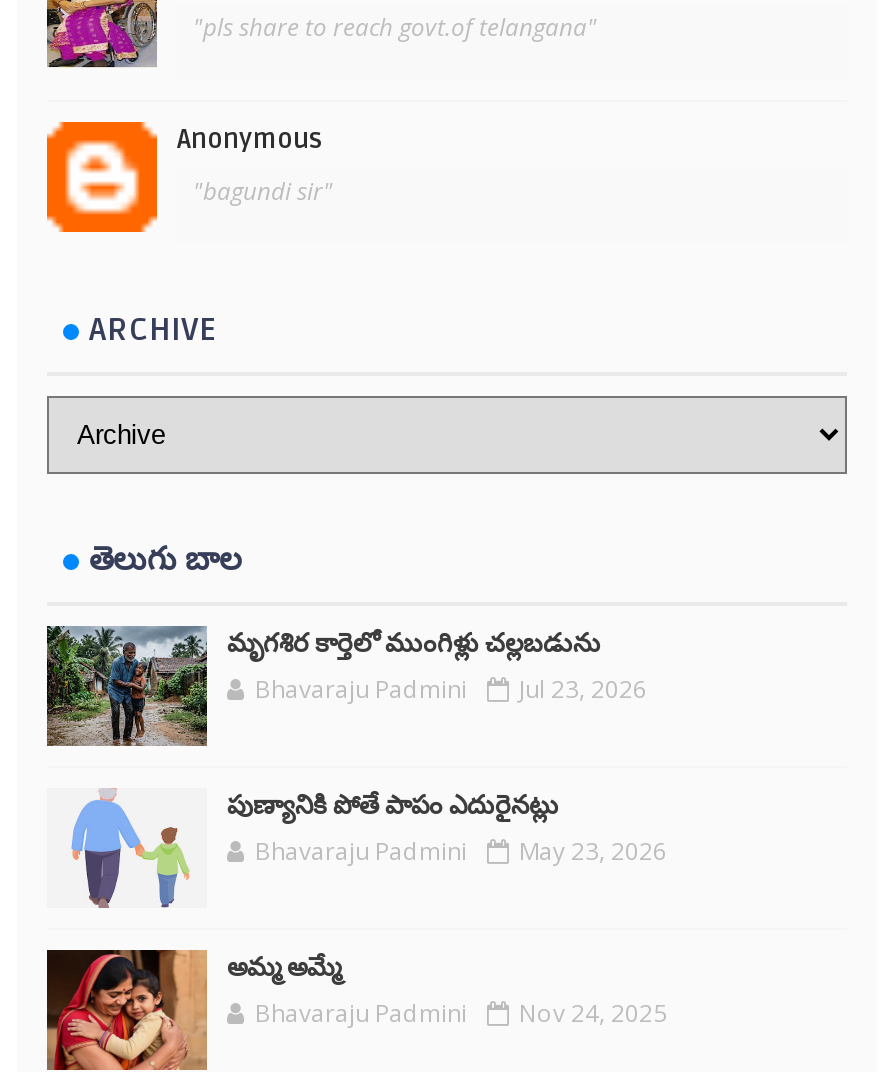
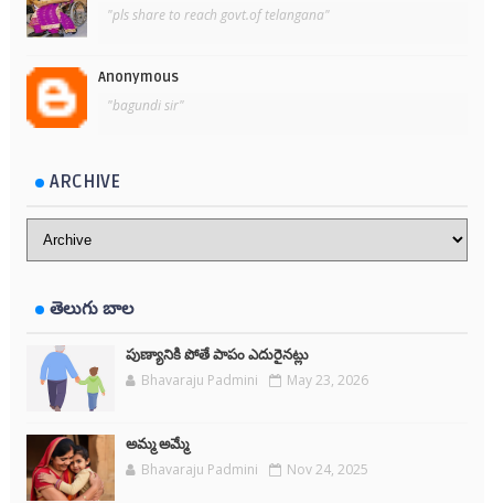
[45,626,647,748] [image] | మృగశిర కార్తెలో ముంగిళ్లు చల్లబడును | Bhavaraju Padmini | Jul 23, 2026 -> none

